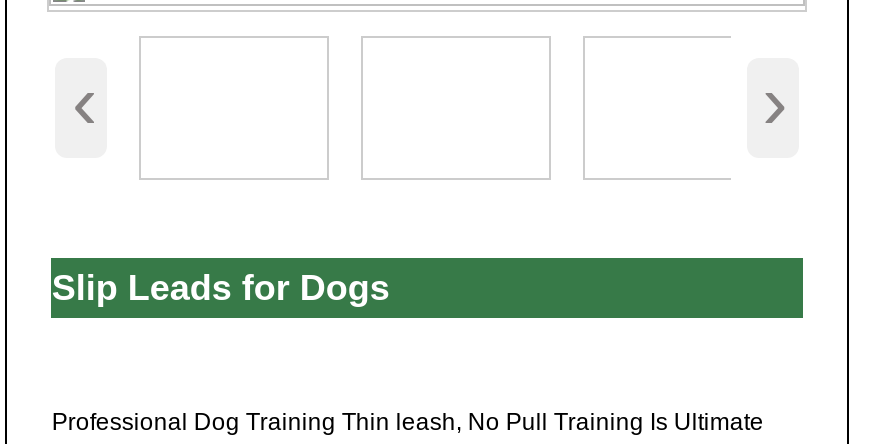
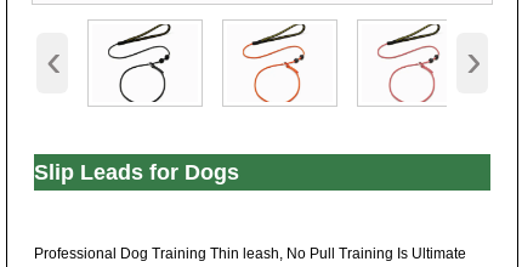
none -> [107,23,172,103] [image]
none -> [242,23,307,103] [image]
none -> [376,23,442,103] [image]

